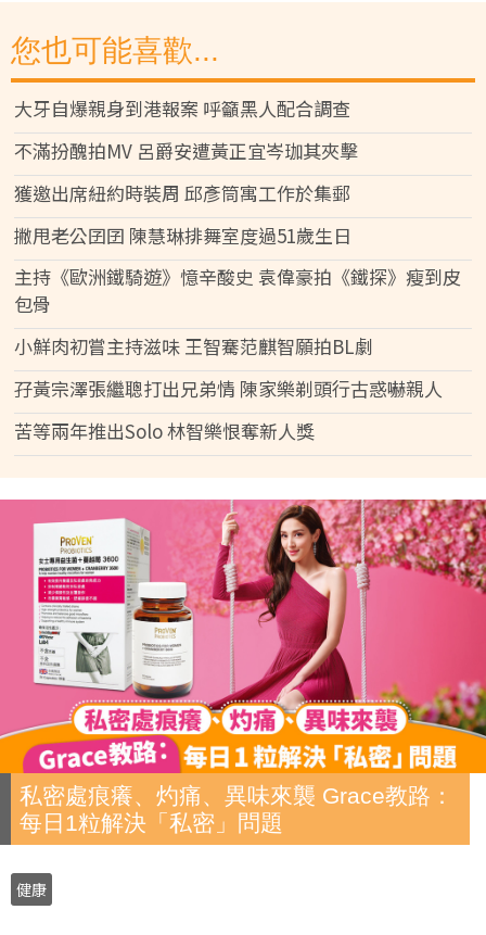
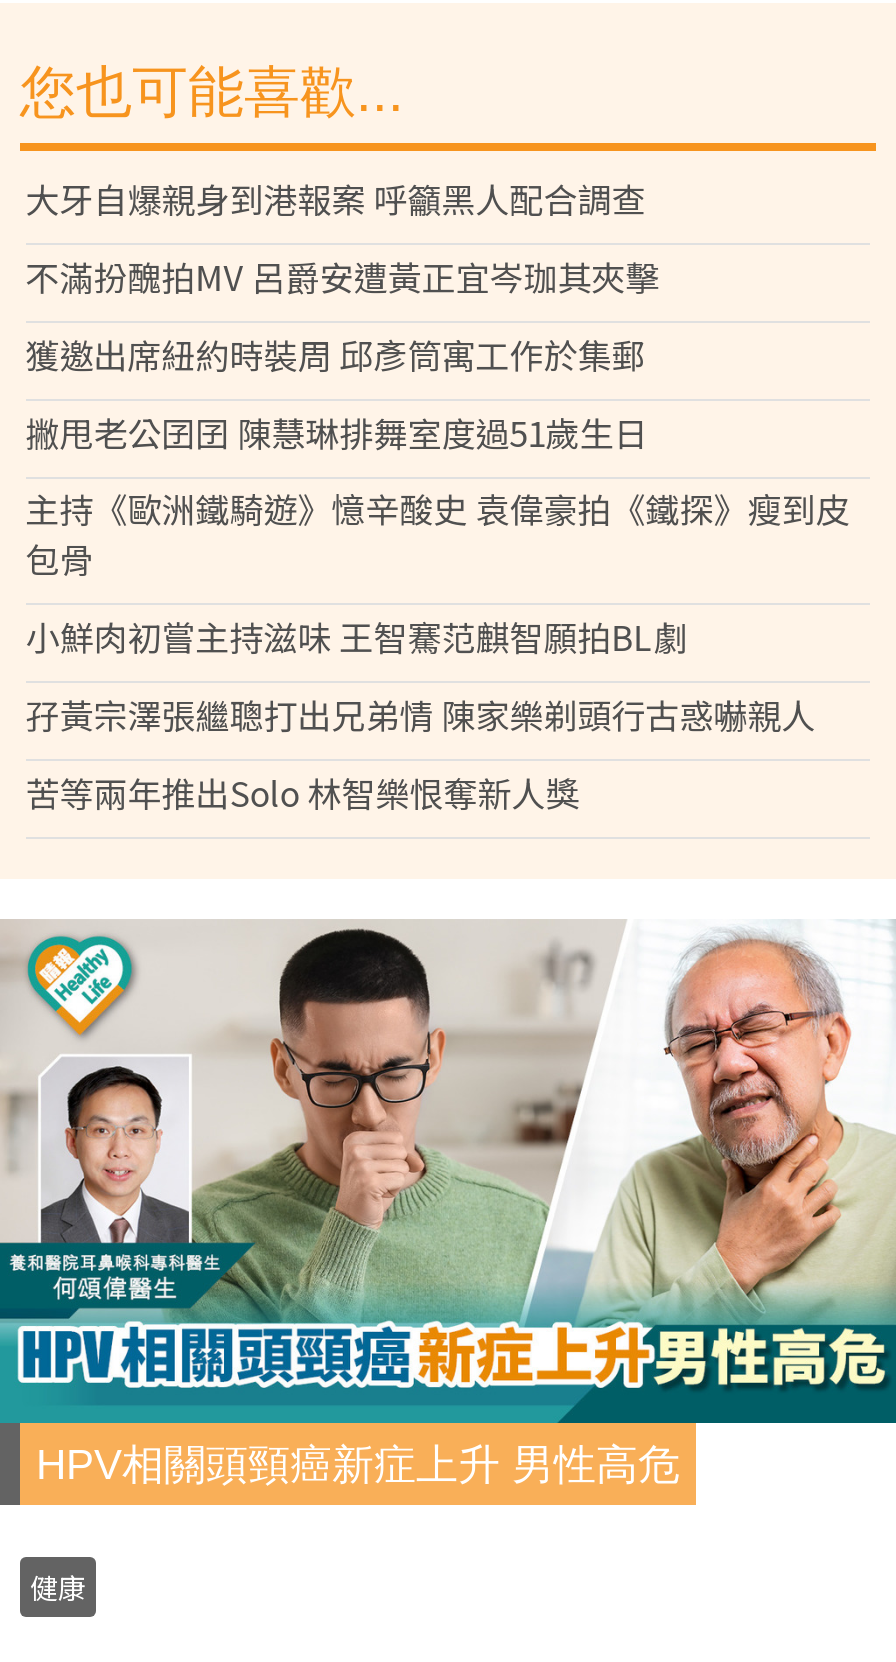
[3,498,483,846] [image] | 私密處痕癢、灼痛、異味來襲 Grace教路： | 每日1粒解決「私密」問題 -> [6,919,890,1487] [image] | HPV相關頭頸癌新症上升 男性高危

